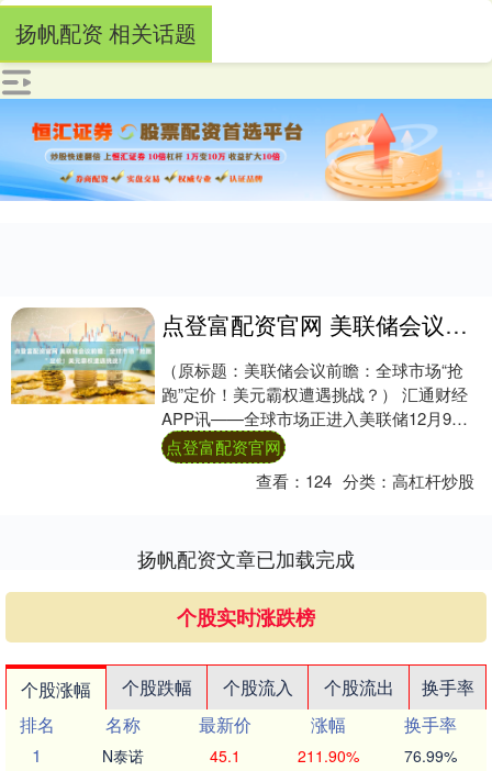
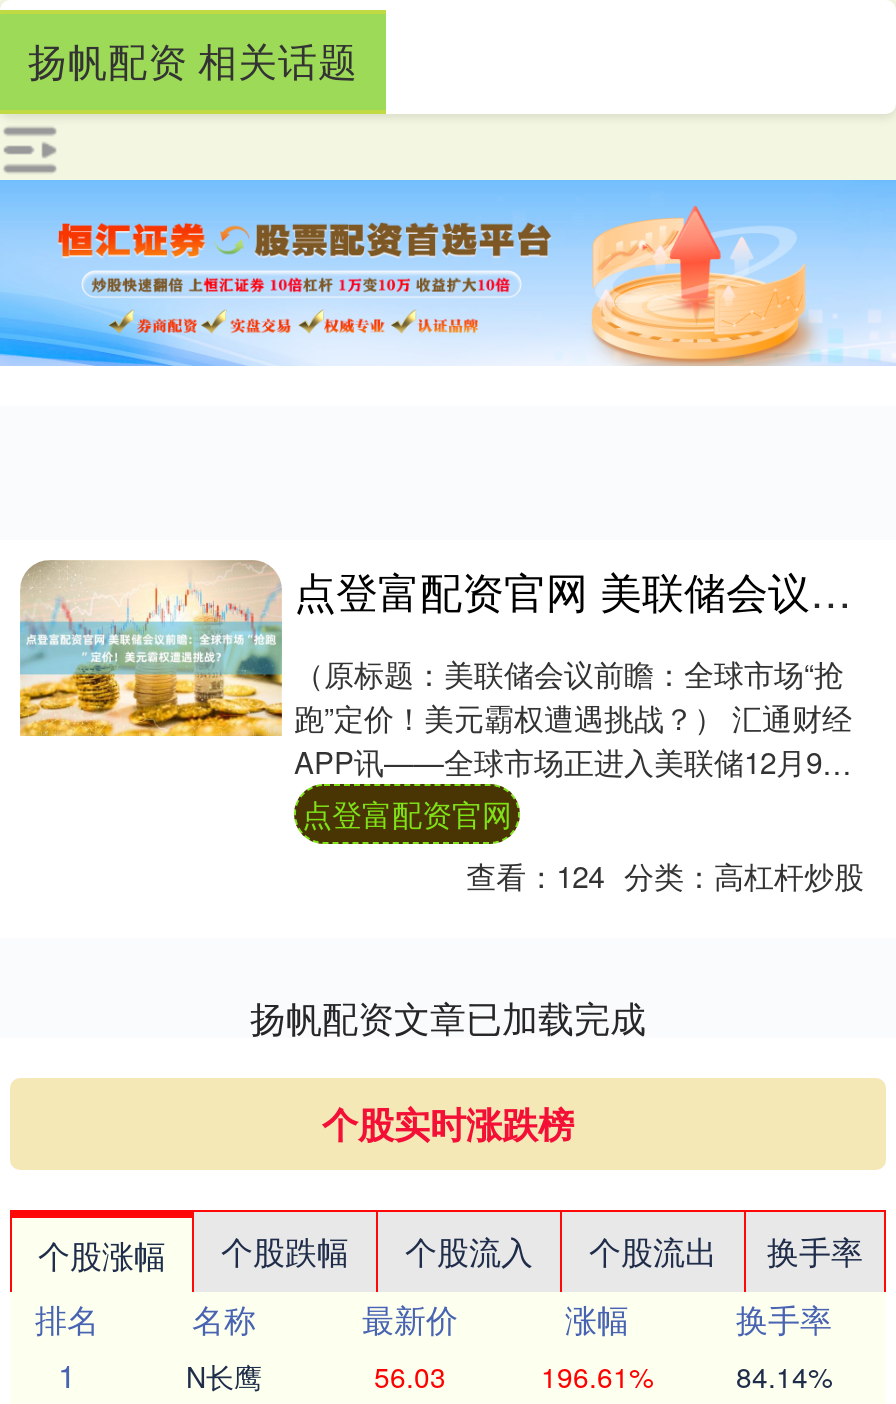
[102,745,144,767] N泰诺 -> [186,1357,262,1397] N长鹰
[210,745,241,767] 45.1 -> [374,1357,446,1397] 56.03
[297,745,359,767] 211.90% -> [541,1357,653,1397] 196.61%
[404,745,457,767] 76.99% -> [736,1357,832,1397] 84.14%

